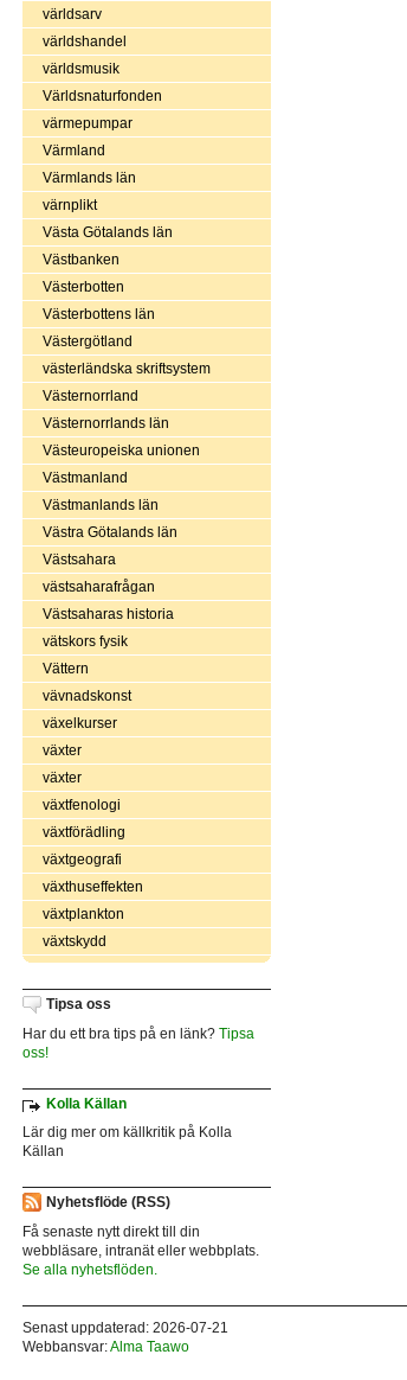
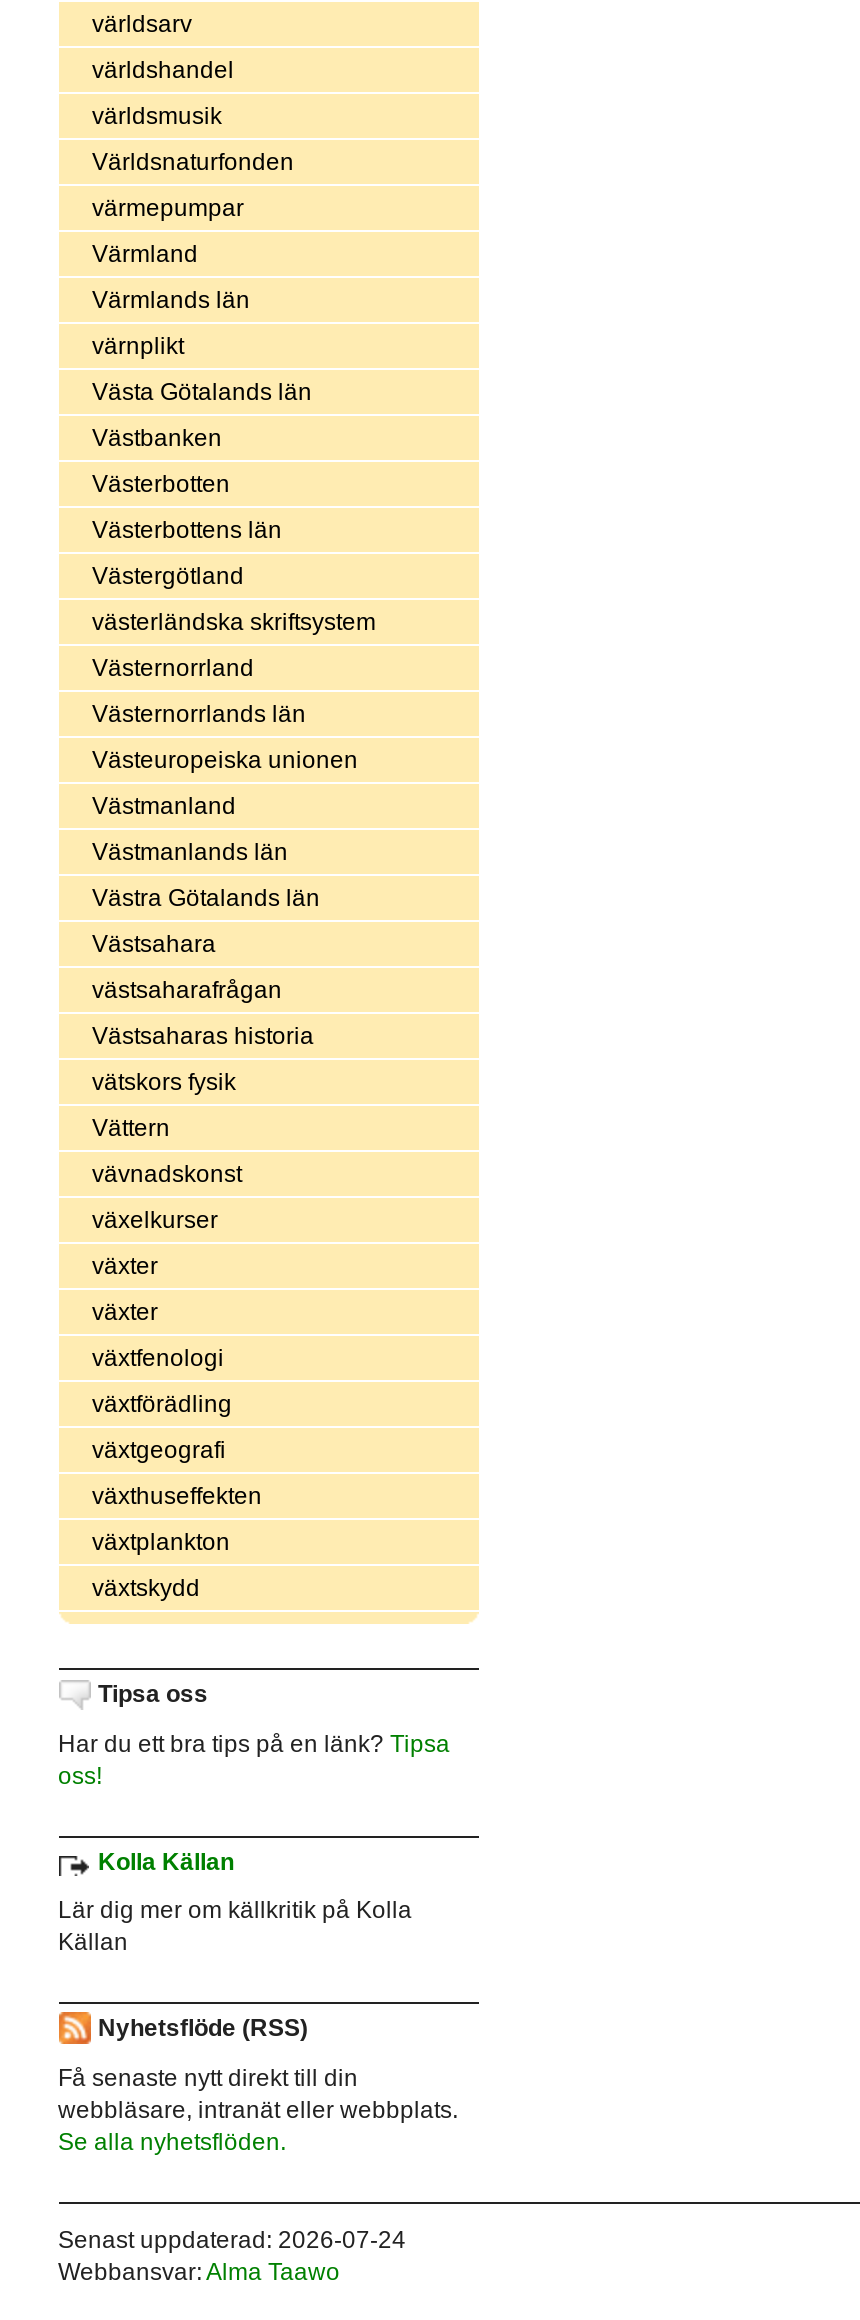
[22,1319,228,1336] Senast uppdaterad: 2026-07-21 -> [58,2225,406,2253] Senast uppdaterad: 2026-07-24

